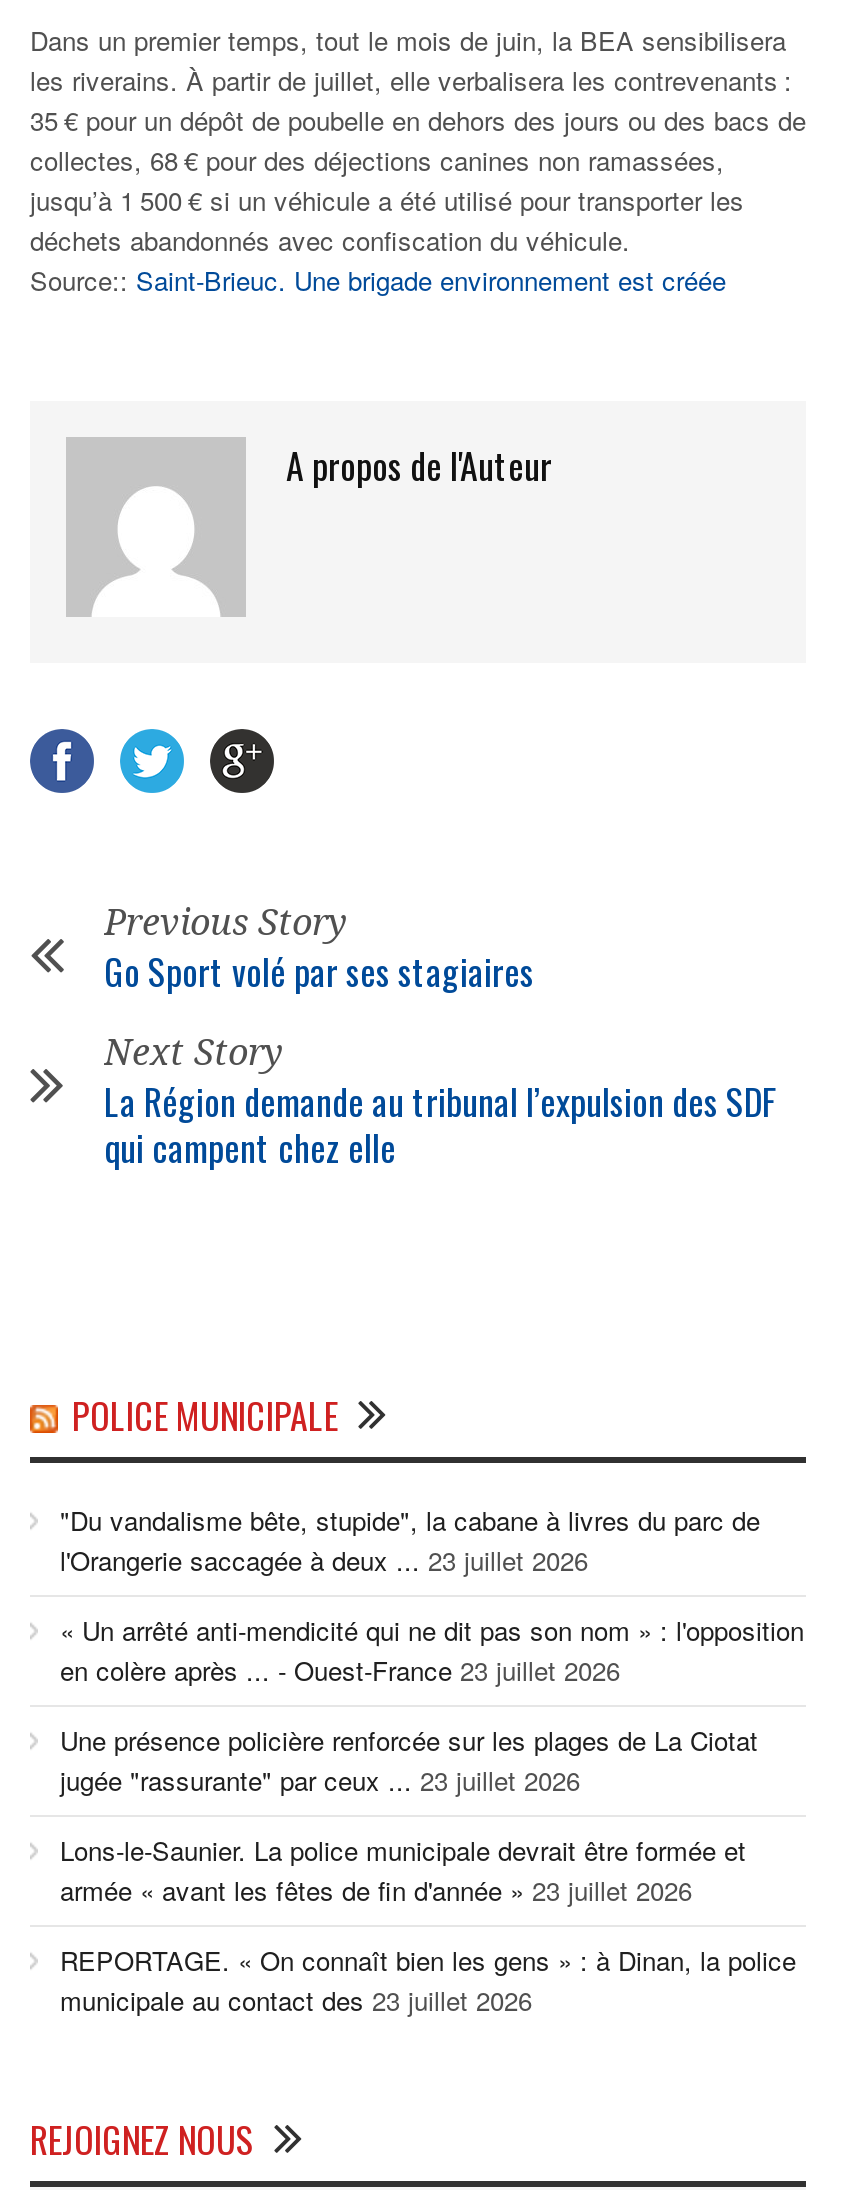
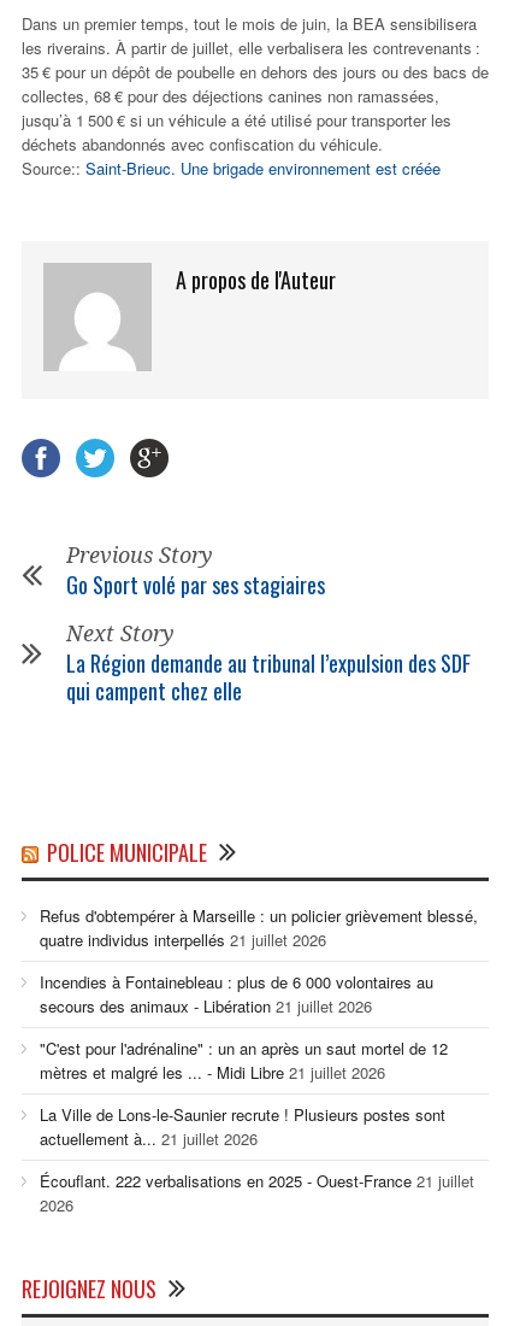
[60,1501,760,1579] "Du vandalisme bête, stupide", la cabane à livres du parc de | l'Orangerie saccagée à deux ... 23 juillet 2026 -> [40,904,478,951] Refus d'obtempérer à Marseille : un policier grièvement blessé, | quatre individus interpellés 21 juillet 2026
[60,1611,804,1689] « Un arrêté anti-mendicité qui ne dit pas son nom » : l'opposition | en colère après ... - Ouest-France 23 juillet 2026 -> [40,971,433,1018] Incendies à Fontainebleau : plus de 6 000 volontaires au | secours des animaux - Libération 21 juillet 2026
[60,1721,758,1799] Une présence policière renforcée sur les plages de La Ciotat | jugée "rassurante" par ceux ... 23 juillet 2026 -> [40,1037,448,1084] "C'est pour l'adrénaline" : un an après un saut mortel de 12 | mètres et malgré les ... - Midi Libre 21 juillet 2026
[60,1831,746,1909] Lons-le-Saunier. La police municipale devrait être formée et | armée « avant les fêtes de fin d'année » 23 juillet 2026 -> [40,1103,445,1150] La Ville de Lons-le-Saunier recrute ! Plusieurs postes sont | actuellement à... 21 juillet 2026
[60,1941,796,2019] REPORTAGE. « On connaît bien les gens » : à Dinan, la police | municipale au contact des 23 juillet 2026 -> [40,1170,474,1217] Écouflant. 222 verbalisations en 2025 - Ouest-France 21 juillet | 2026

